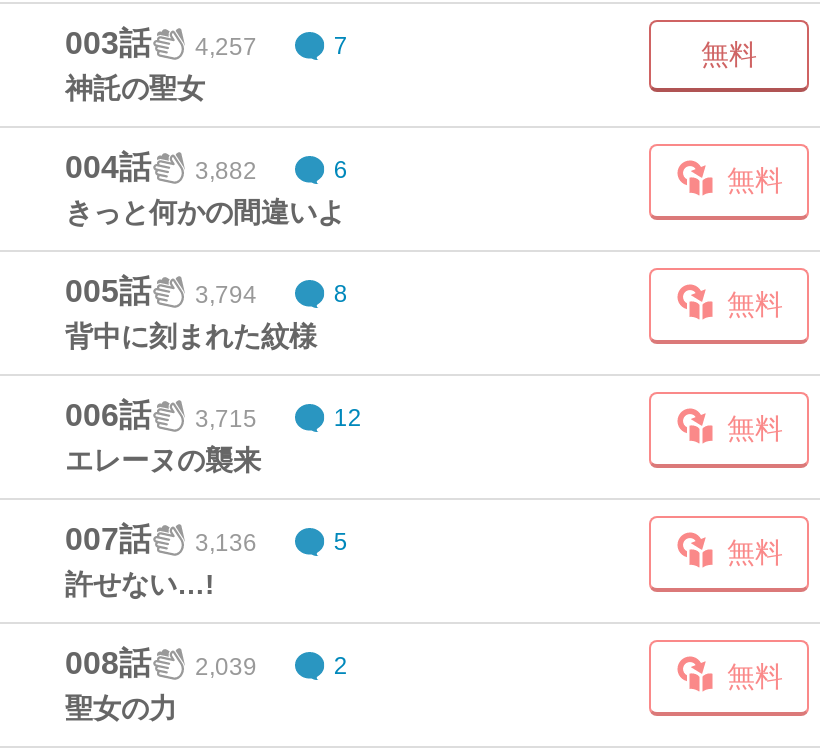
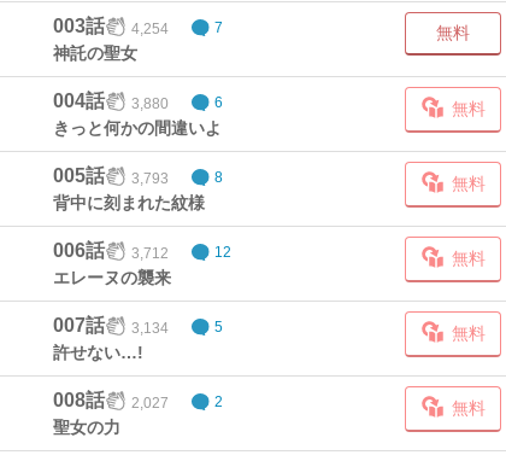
[65,27,257,61] 003話 4,257 -> [53,16,169,37] 003話 4,254
[65,151,257,185] 004話 3,882 -> [53,91,169,111] 004話 3,880
[65,275,257,309] 005話 3,794 -> [53,166,169,186] 005話 3,793
[65,399,257,433] 006話 3,715 -> [53,241,169,261] 006話 3,712
[65,523,257,557] 007話 3,136 -> [53,315,169,336] 007話 3,134
[65,647,257,681] 008話 2,039 -> [53,390,169,411] 008話 2,027

